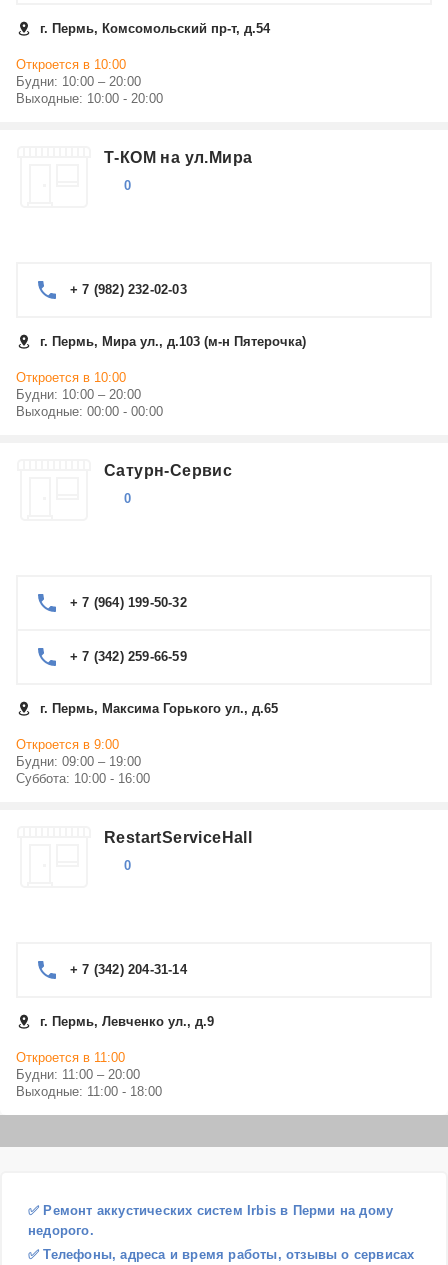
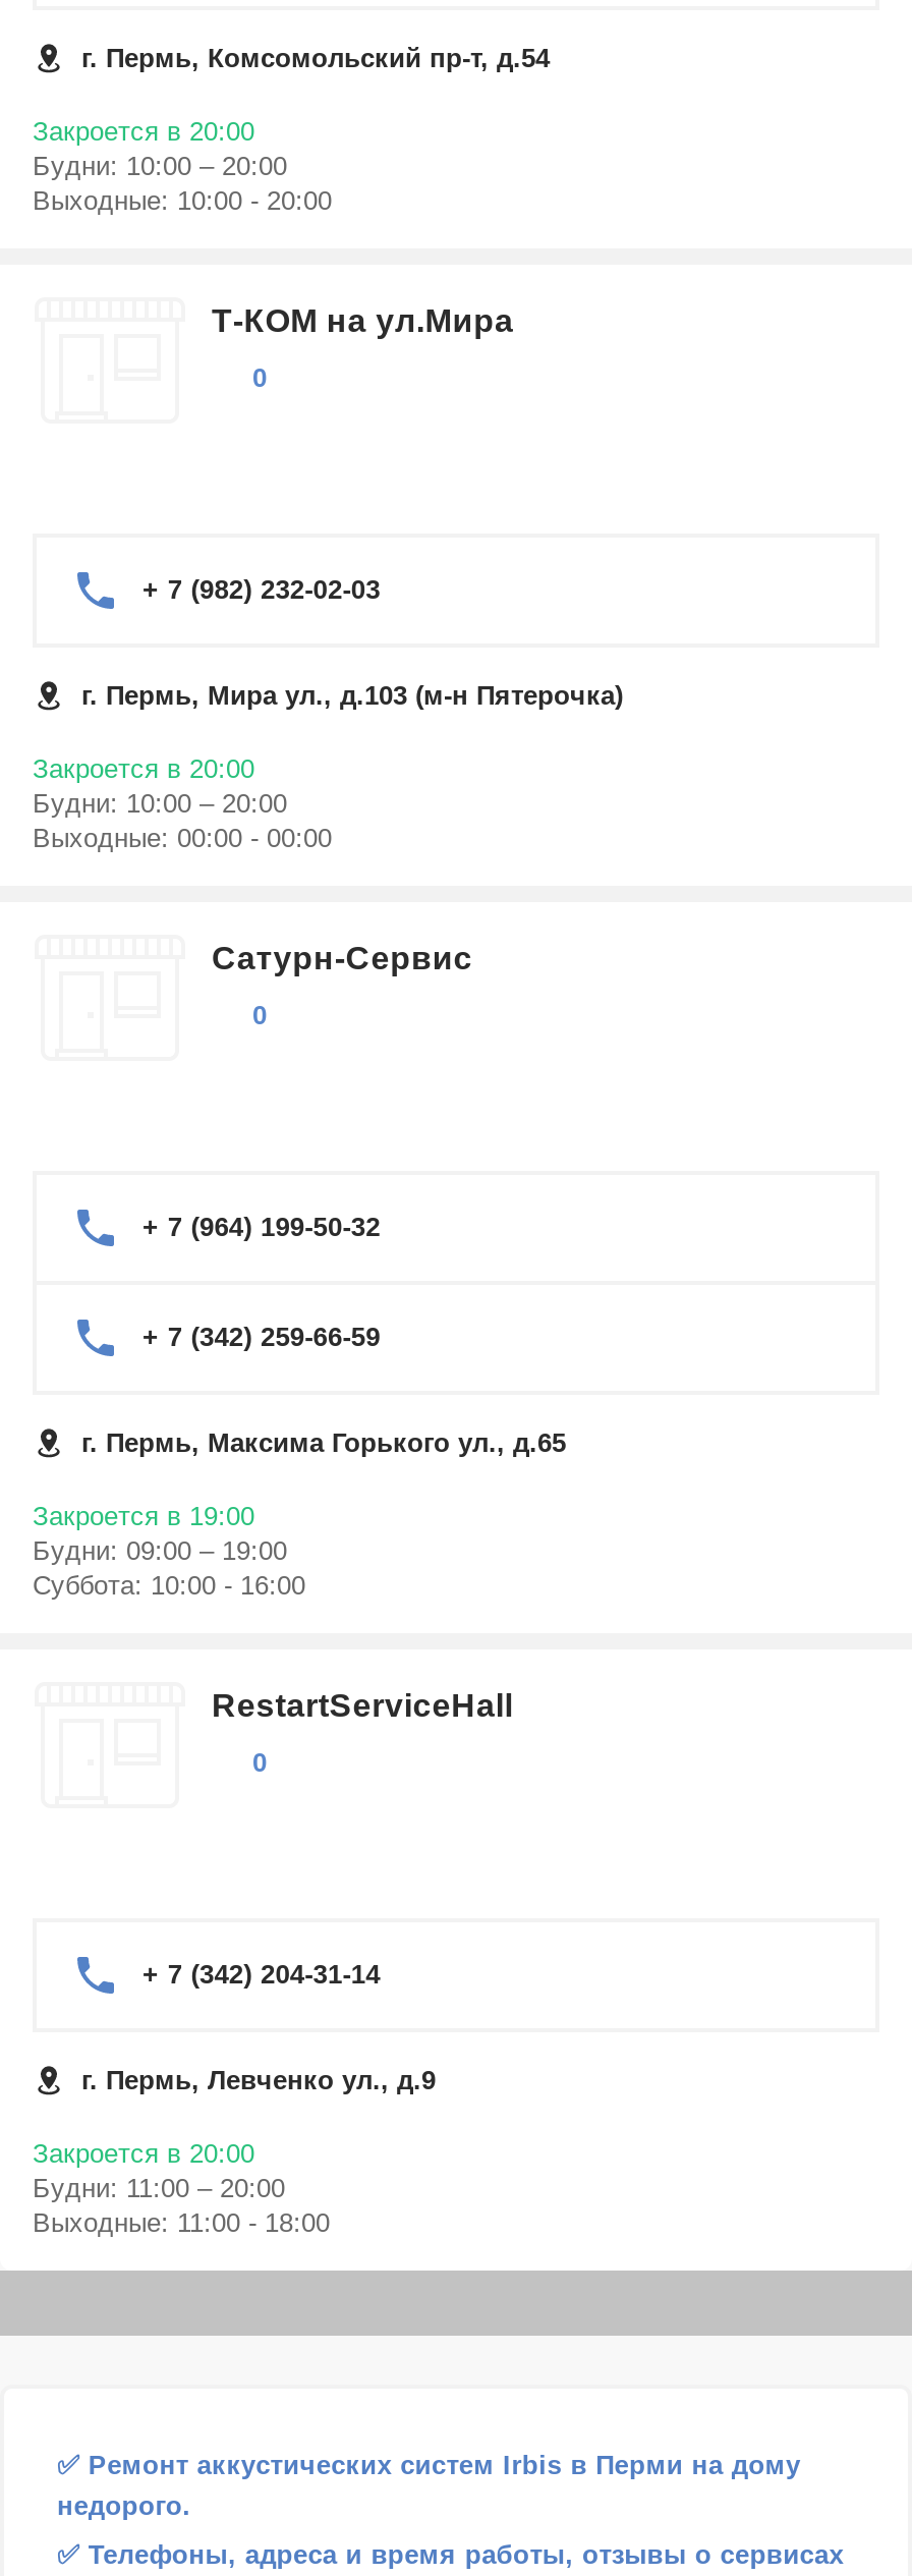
[16,57,126,72] Откроется в 10:00 -> [33,116,254,147] Закроется в 20:00
[16,370,126,385] Откроется в 10:00 -> [33,753,254,784] Закроется в 20:00
[16,737,119,752] Откроется в 9:00 -> [33,1501,254,1531] Закроется в 19:00
[16,1050,125,1065] Откроется в 11:00 -> [33,2138,254,2169] Закроется в 20:00

